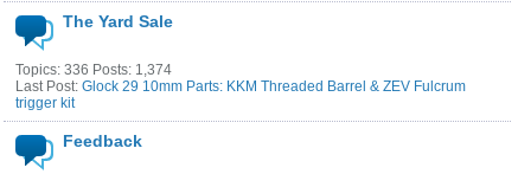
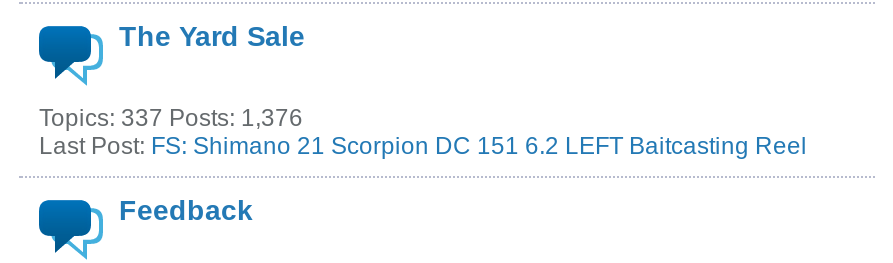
[15,62,466,111] Topics: 336 Posts: 1,374 | Last Post: Glock 29 10mm Parts: KKM Threaded Barrel & ZEV Fulcrum | trigger kit -> [39,104,807,160] Topics: 337 Posts: 1,376 | Last Post: FS: Shimano 21 Scorpion DC 151 6.2 LEFT Baitcasting Reel

